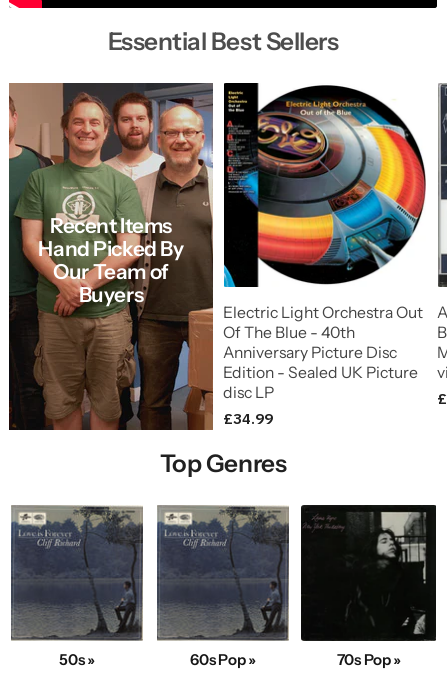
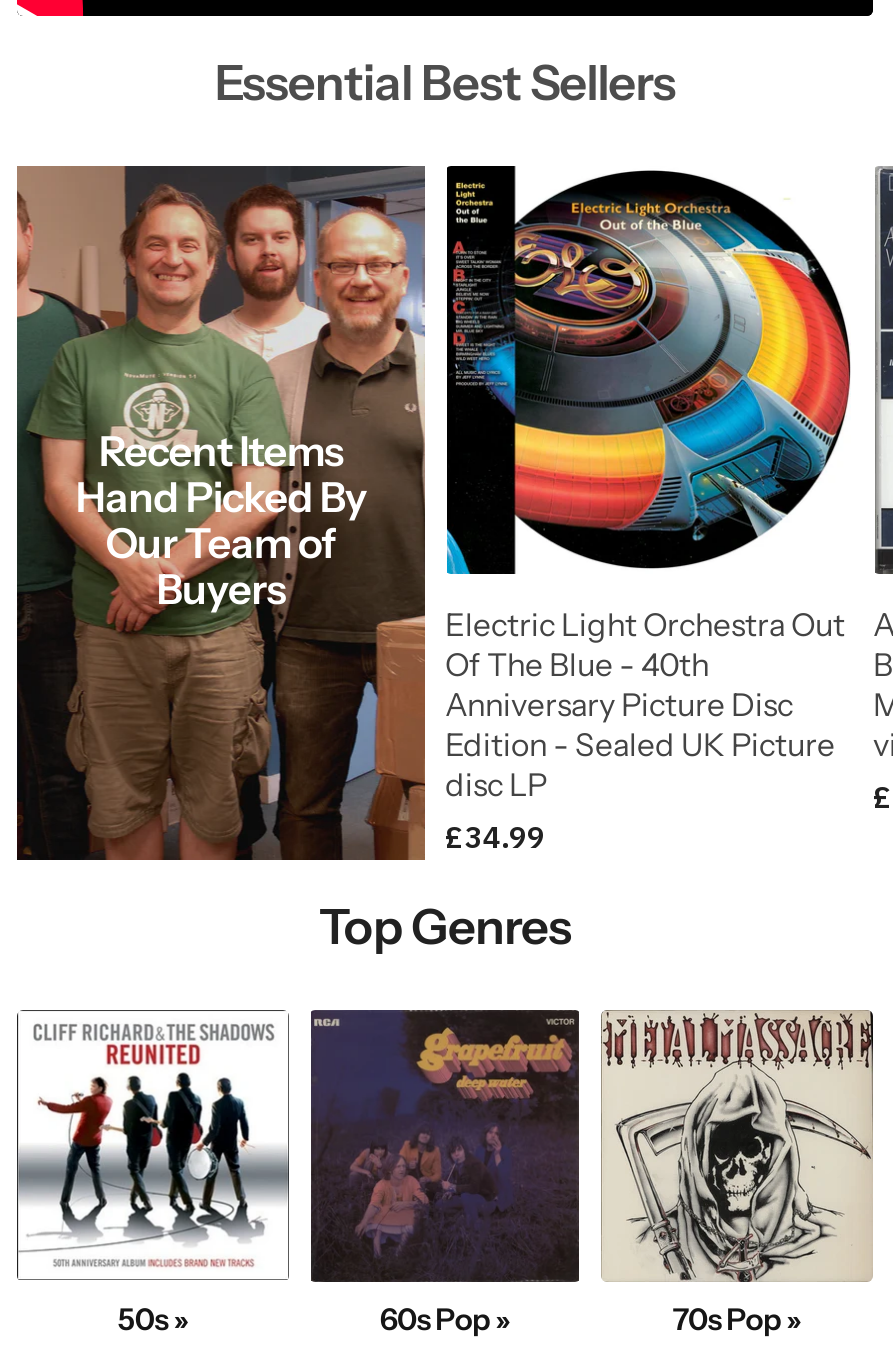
[9,505,145,641] [image] -> [15,1012,291,1280] [image]
[156,505,290,641] [image] -> [309,1008,581,1284] [image]
[300,504,437,642] [image] -> [601,1010,873,1282] [image]

